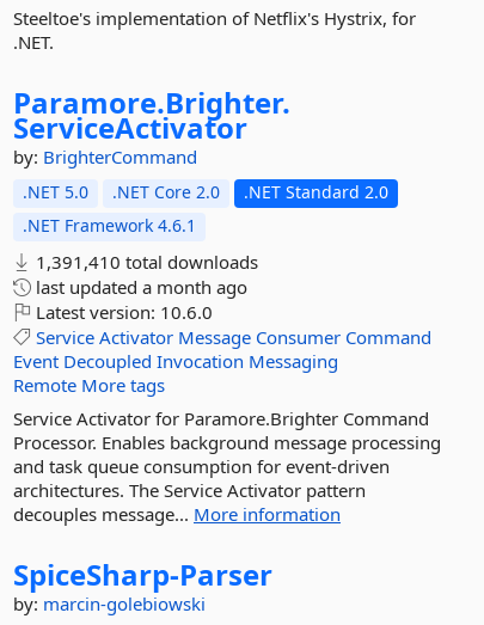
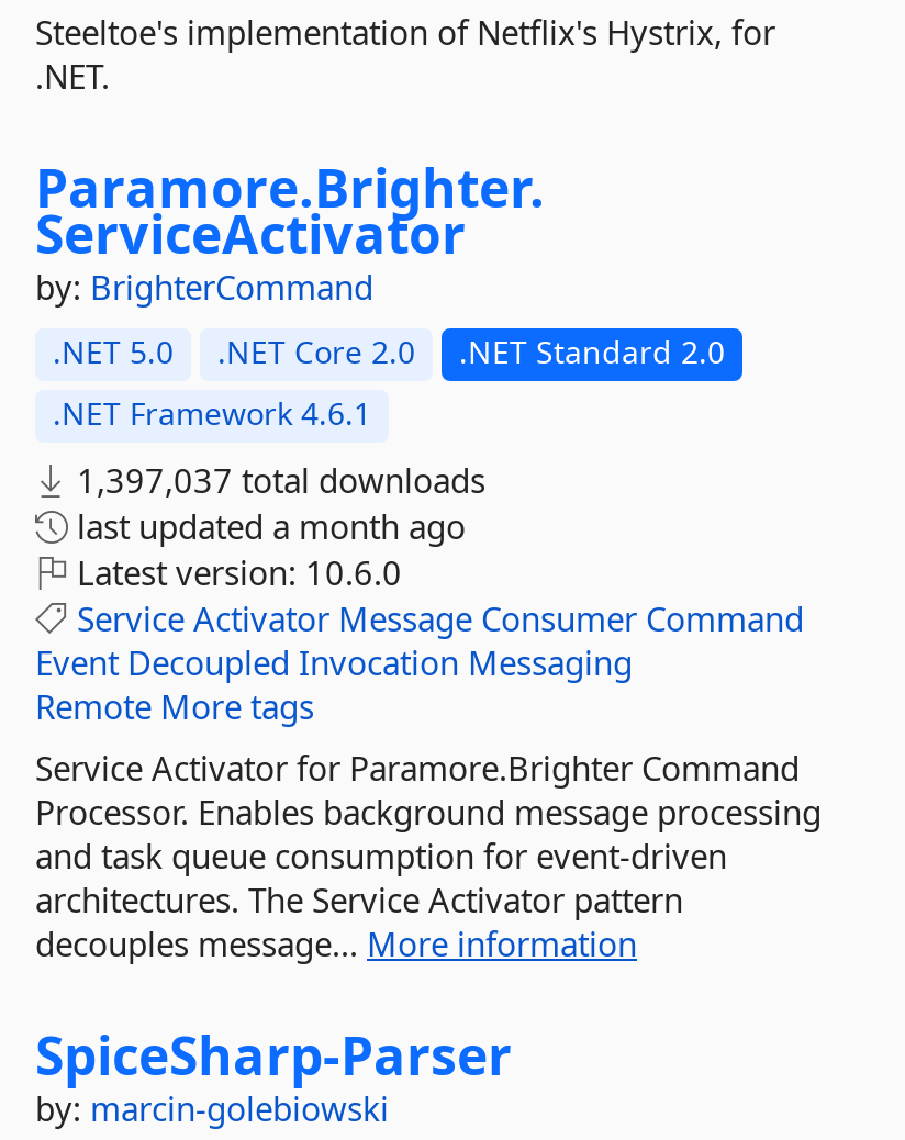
[31,250,258,274] 1,391,410 total downloads -> [68,458,485,502] 1,397,037 total downloads

